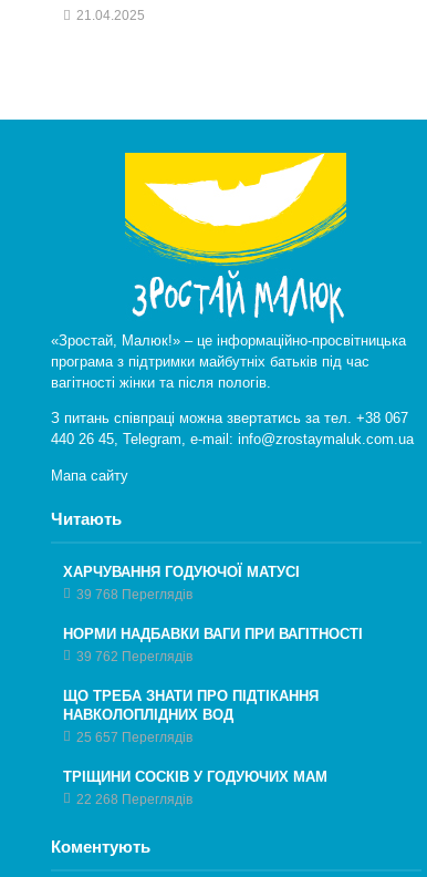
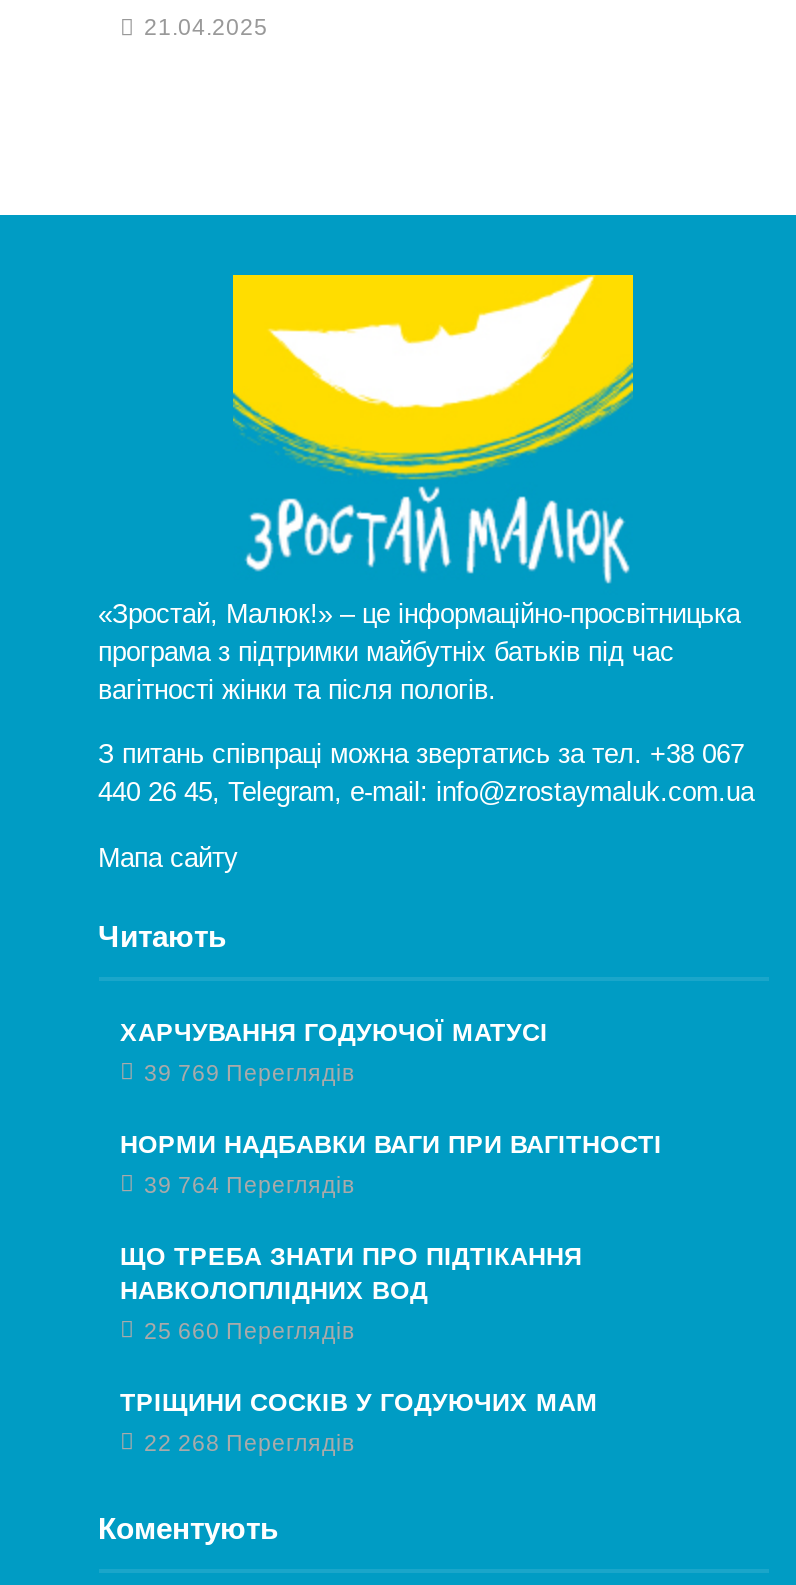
[76,587,192,601] 39 768 Переглядів -> [144,1058,354,1084] 39 769 Переглядів
[76,649,192,663] 39 762 Переглядів -> [144,1170,354,1196] 39 764 Переглядів
[76,729,192,744] 25 657 Переглядів -> [144,1316,354,1342] 25 660 Переглядів

